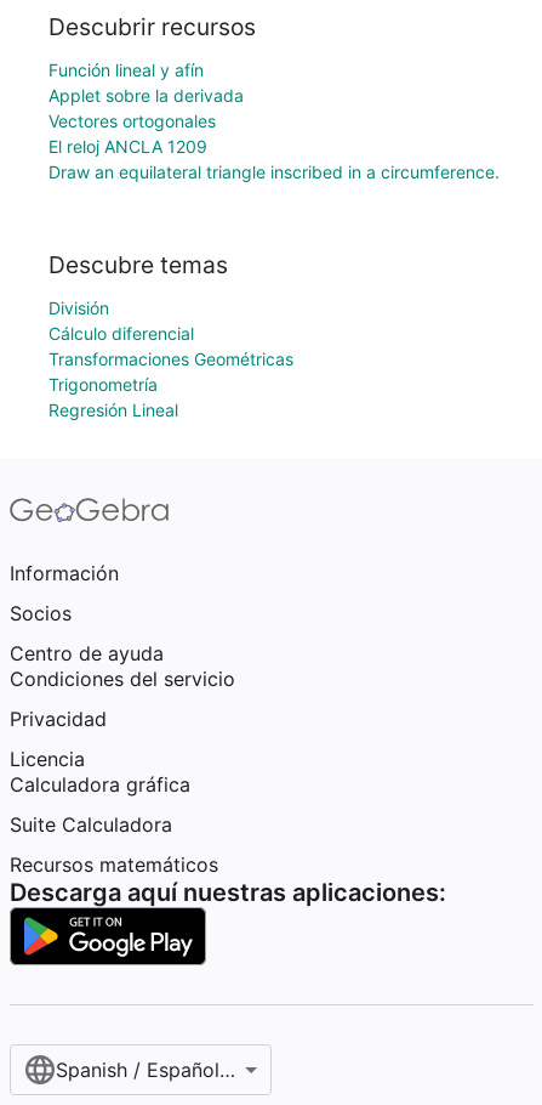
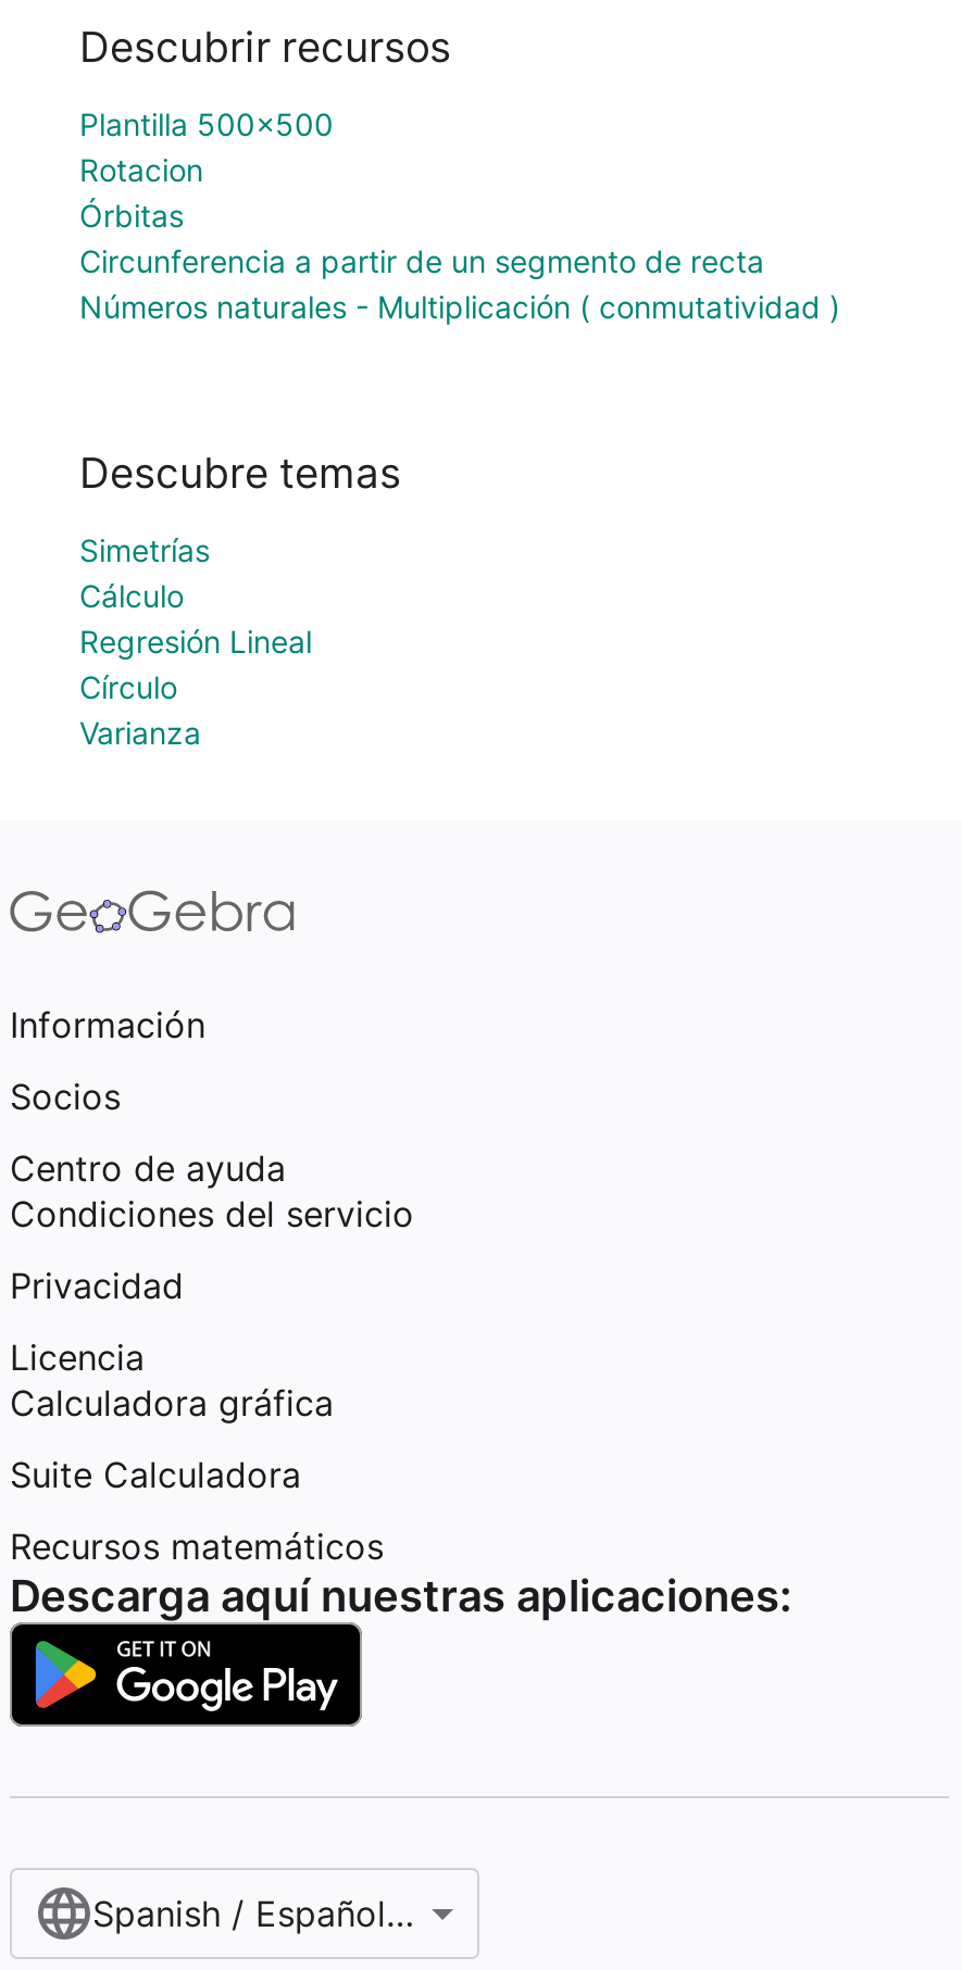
[49,60,500,183] Función lineal y afín | Applet sobre la derivada | Vectores ortogonales | El reloj ANCLA 1209 | Draw an equilateral triangle inscribed in a circumference. -> [79,106,840,326] Plantilla 500x500 | Rotacion | Órbitas | Circunferencia a partir de un segmento de recta | Números naturales - Multiplicación ( conmutatividad )
[49,297,293,395] División | Cálculo diferencial | Transformaciones Geométricas | Trigonometría -> [79,531,210,614] Simetrías | Cálculo
moved [49,399,178,420] -> [79,623,312,660]: Regresión Lineal
none -> [79,668,201,751] Círculo | Varianza

